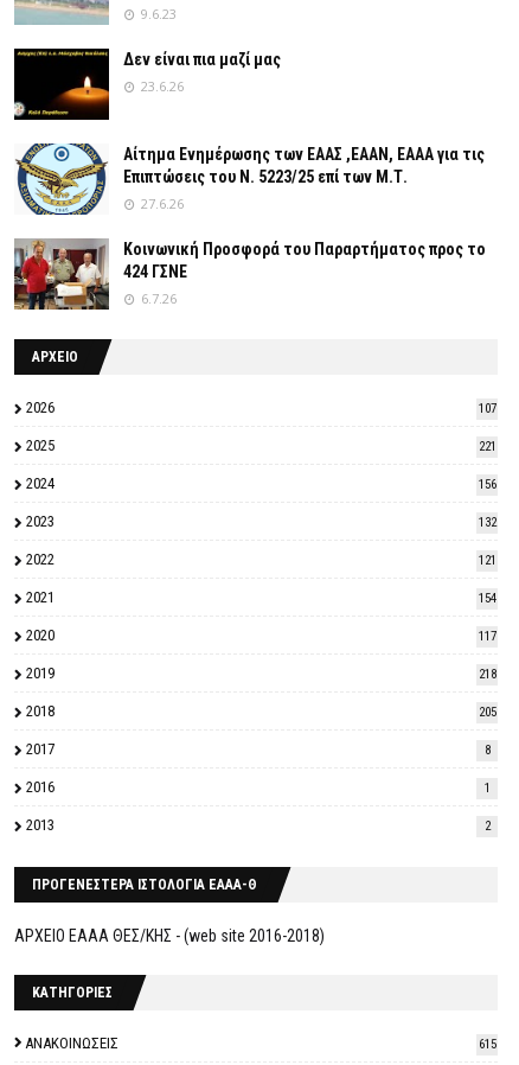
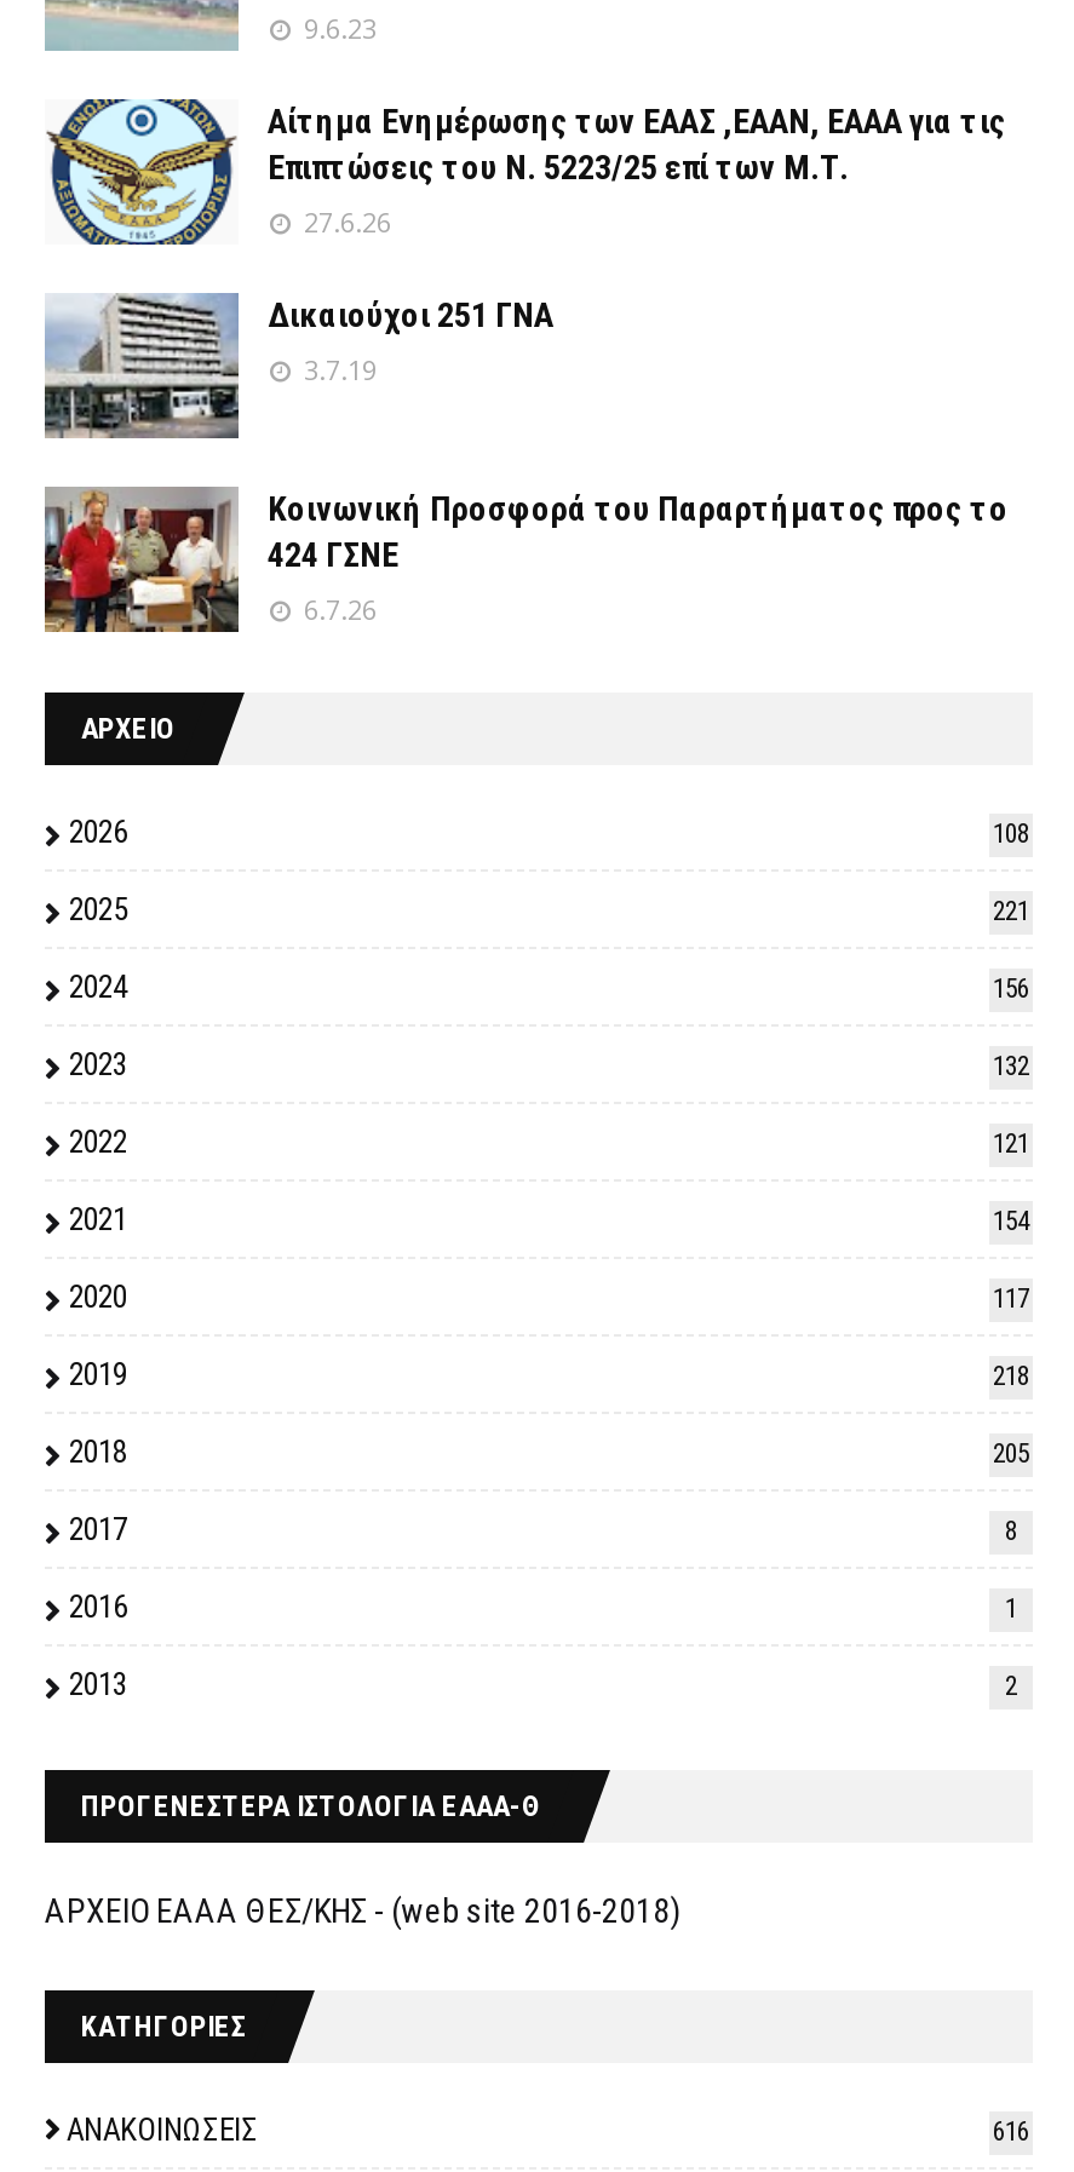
[13,47,281,121] [image] | Δεν είναι πια μαζί μας | 23.6.26 -> none
moved [15,142,485,217] -> [47,97,1006,249]: [image] | Αίτημα Ενημέρωσης των ΕΑΑΣ ,ΕΑΑΝ, ΕΑΑΑ για τις | Επιπτώσεις του Ν. 5223/25 επί των Μ.Τ. | 27.6.26
none -> [45,293,553,438] [image] | Δικαιούχοι 251 ΓΝΑ | 3.7.19
[478,401,496,416] 107 -> [993,818,1029,849] 108
[478,1036,496,1052] 615 -> [993,2116,1029,2147] 616

